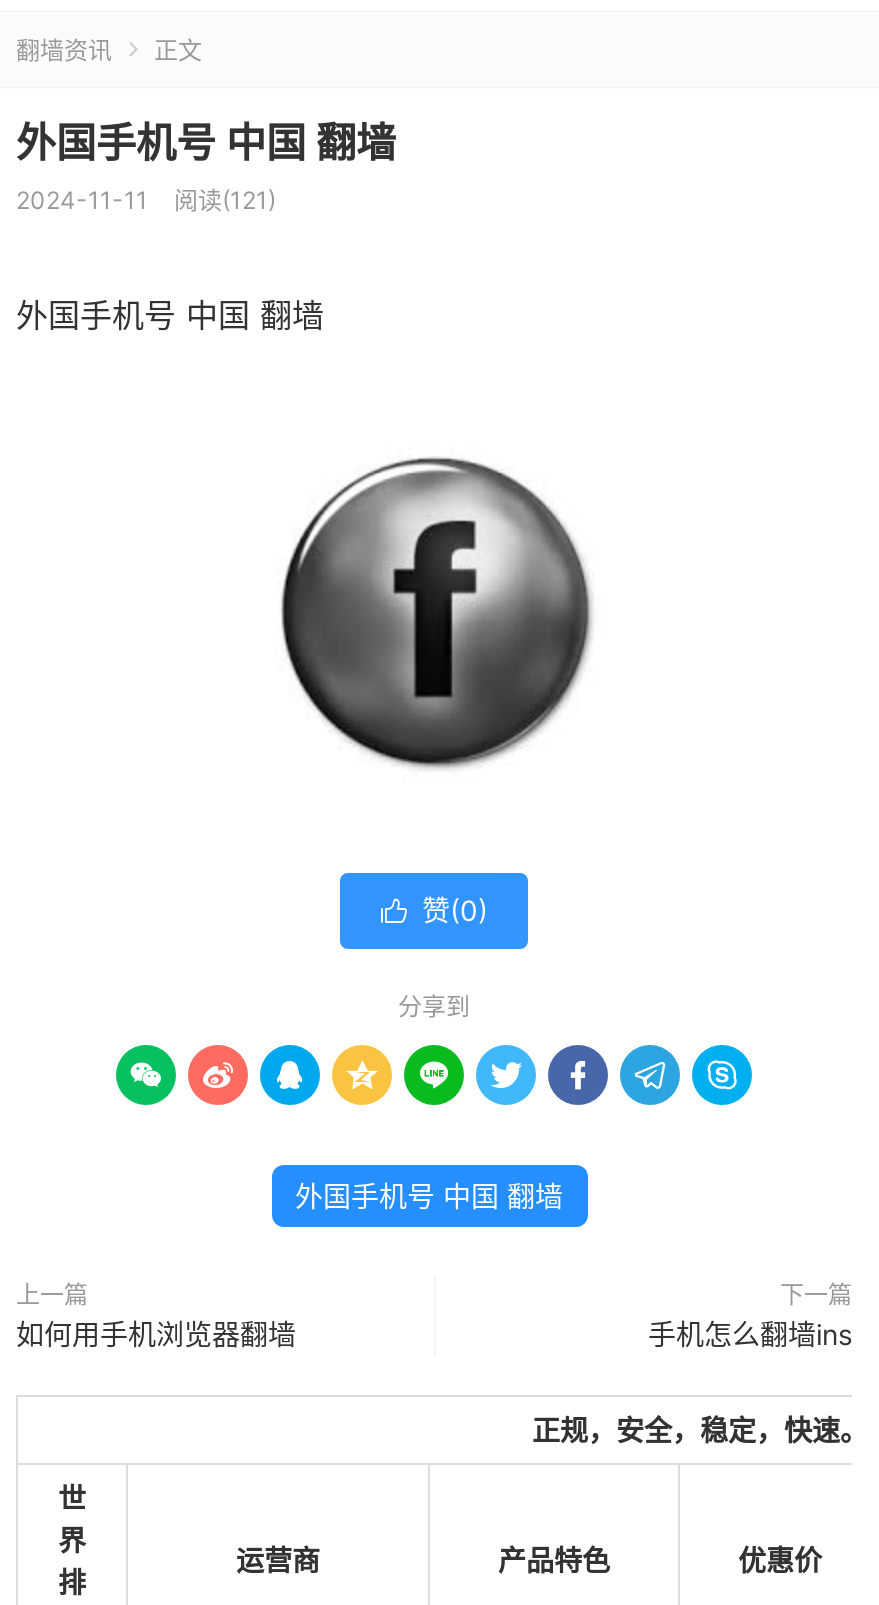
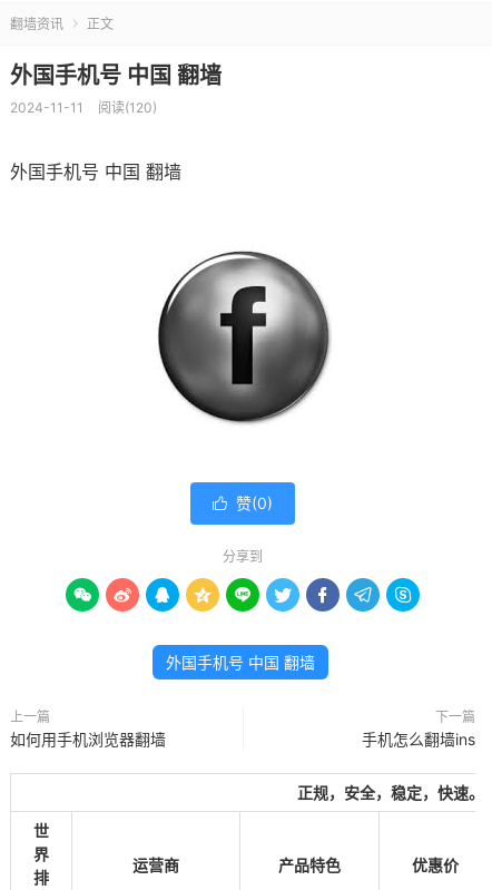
[16,185,276,215] 2024-11-11 阅读(121) -> [10,99,157,116] 2024-11-11 阅读(120)

